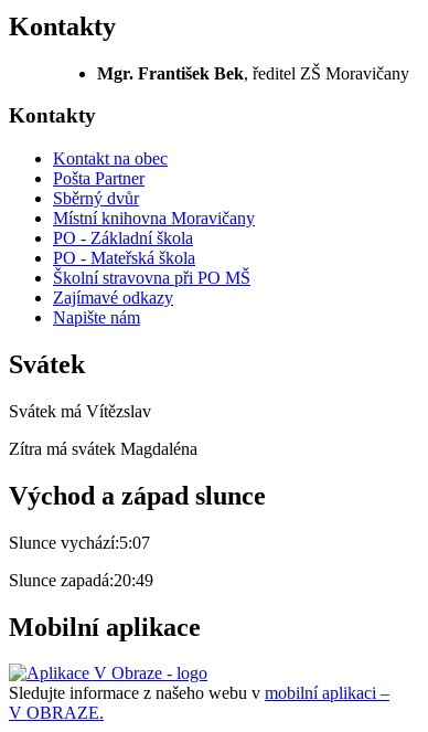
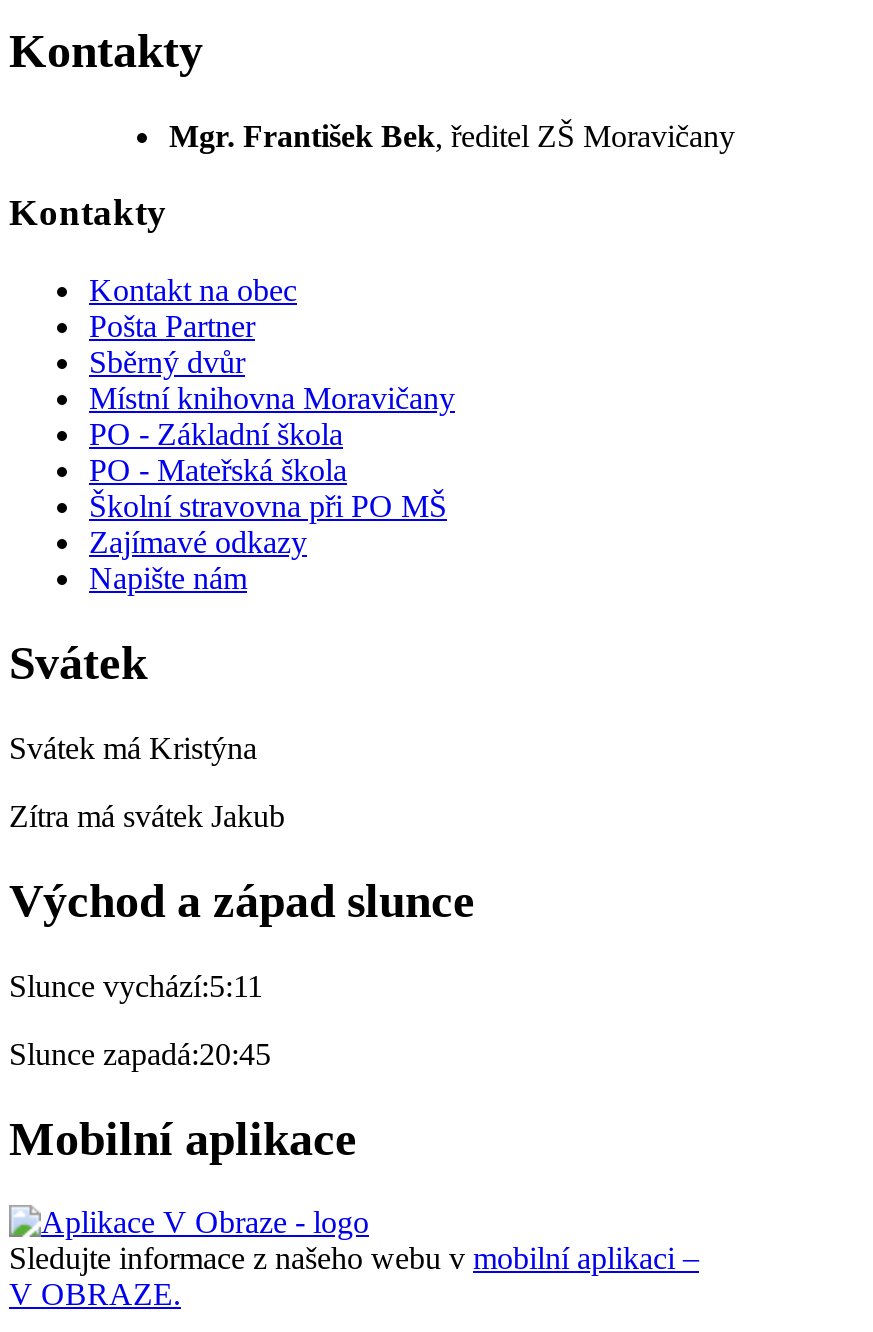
[9,402,151,420] Svátek má Vítězslav -> [9,731,257,765] Svátek má Kristýna
[9,439,197,458] Zítra má svátek Magdaléna -> [9,799,285,833] Zítra má svátek Jakub
[9,533,150,552] Slunce vychází:5:07 -> [9,968,263,1002] Slunce vychází:5:11
[9,570,153,589] Slunce zapadá:20:49 -> [9,1036,271,1070] Slunce zapadá:20:45

